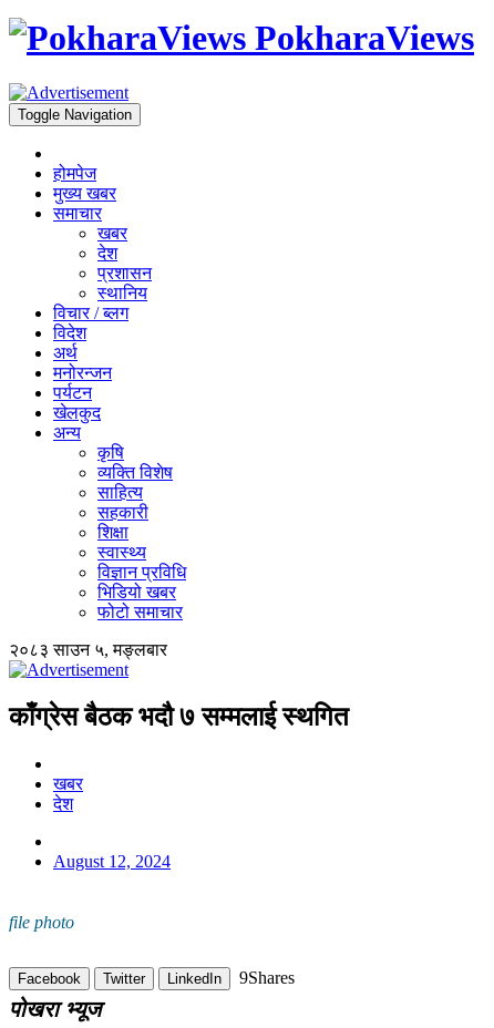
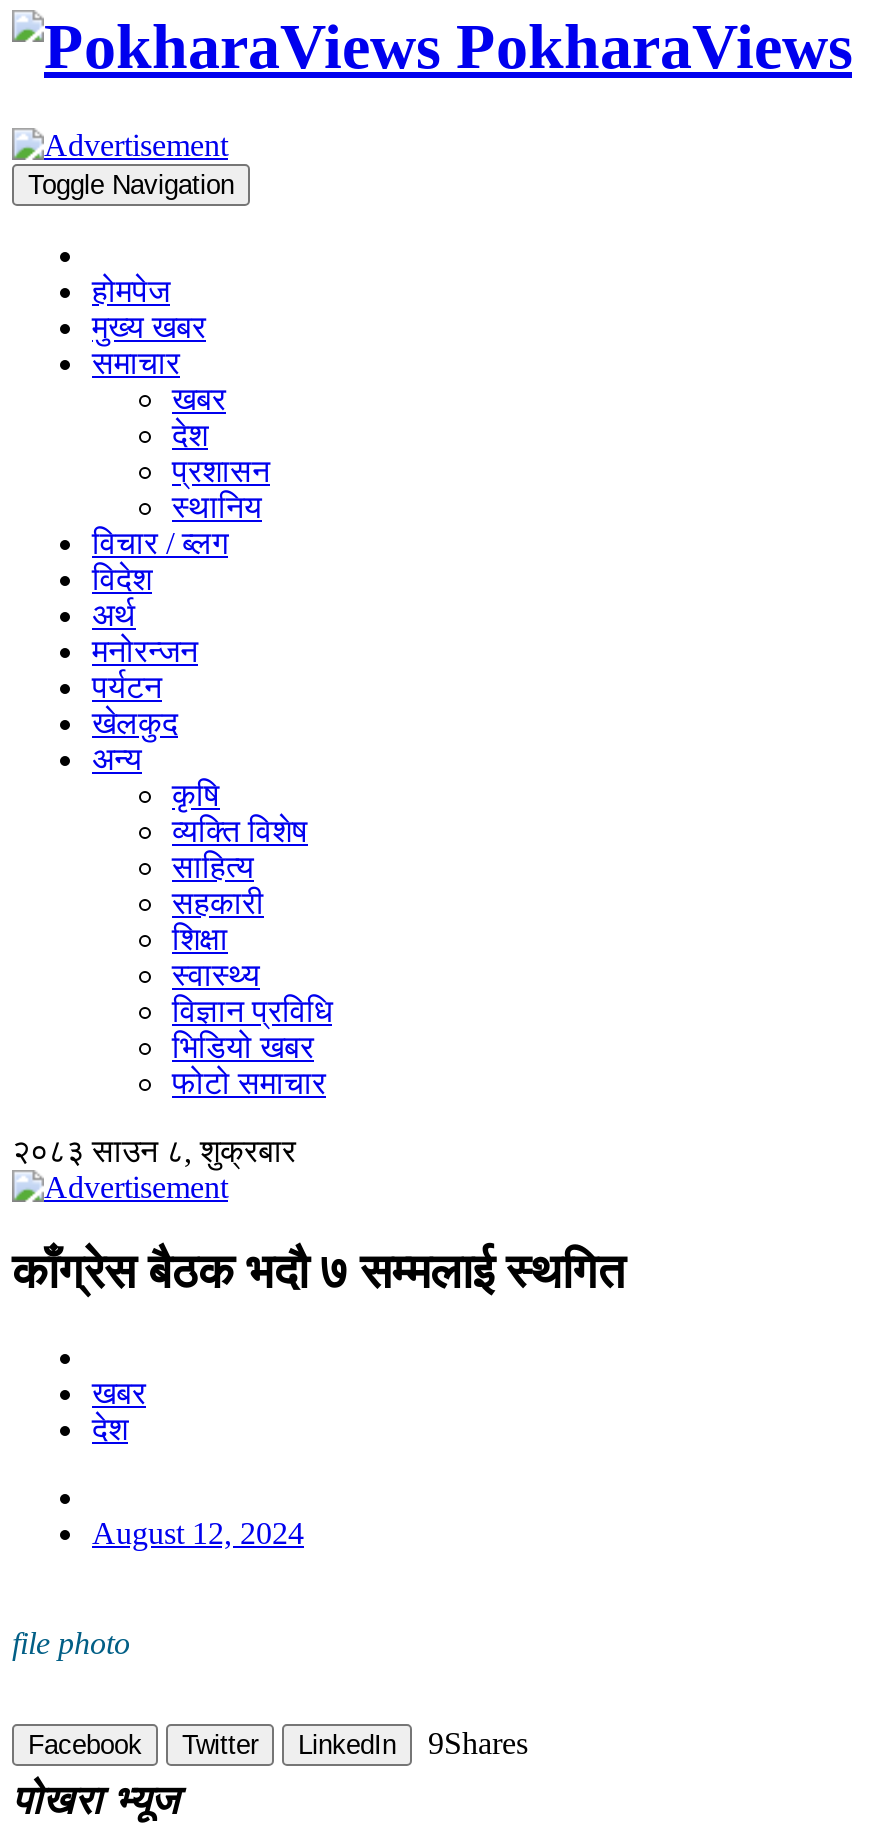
[9,640,167,659] २०८३ साउन ५, मङ्लबार -> [12,1134,296,1168] २०८३ साउन ८, शुक्रबार

